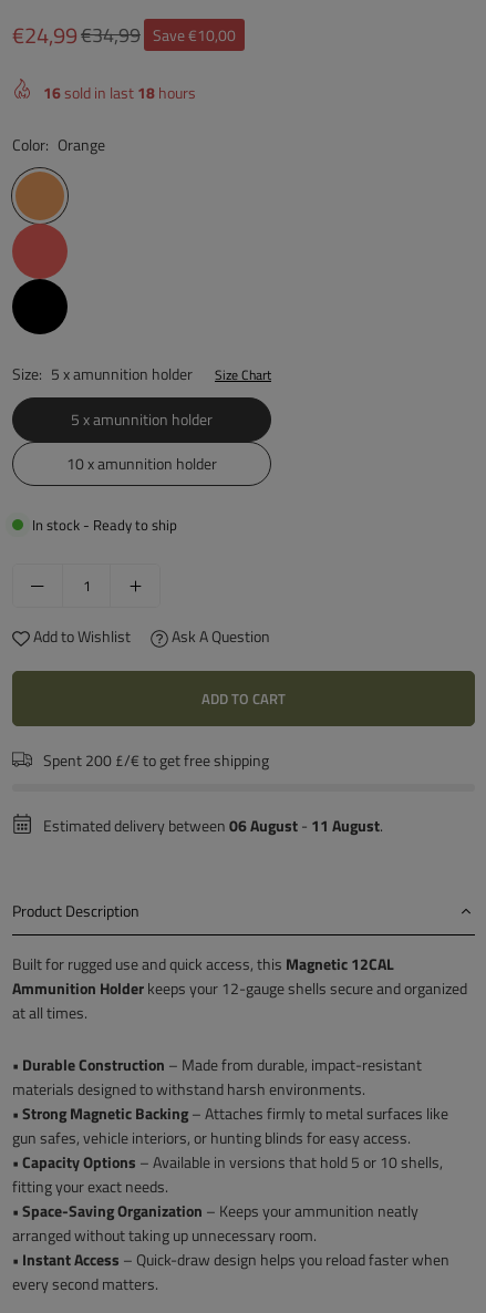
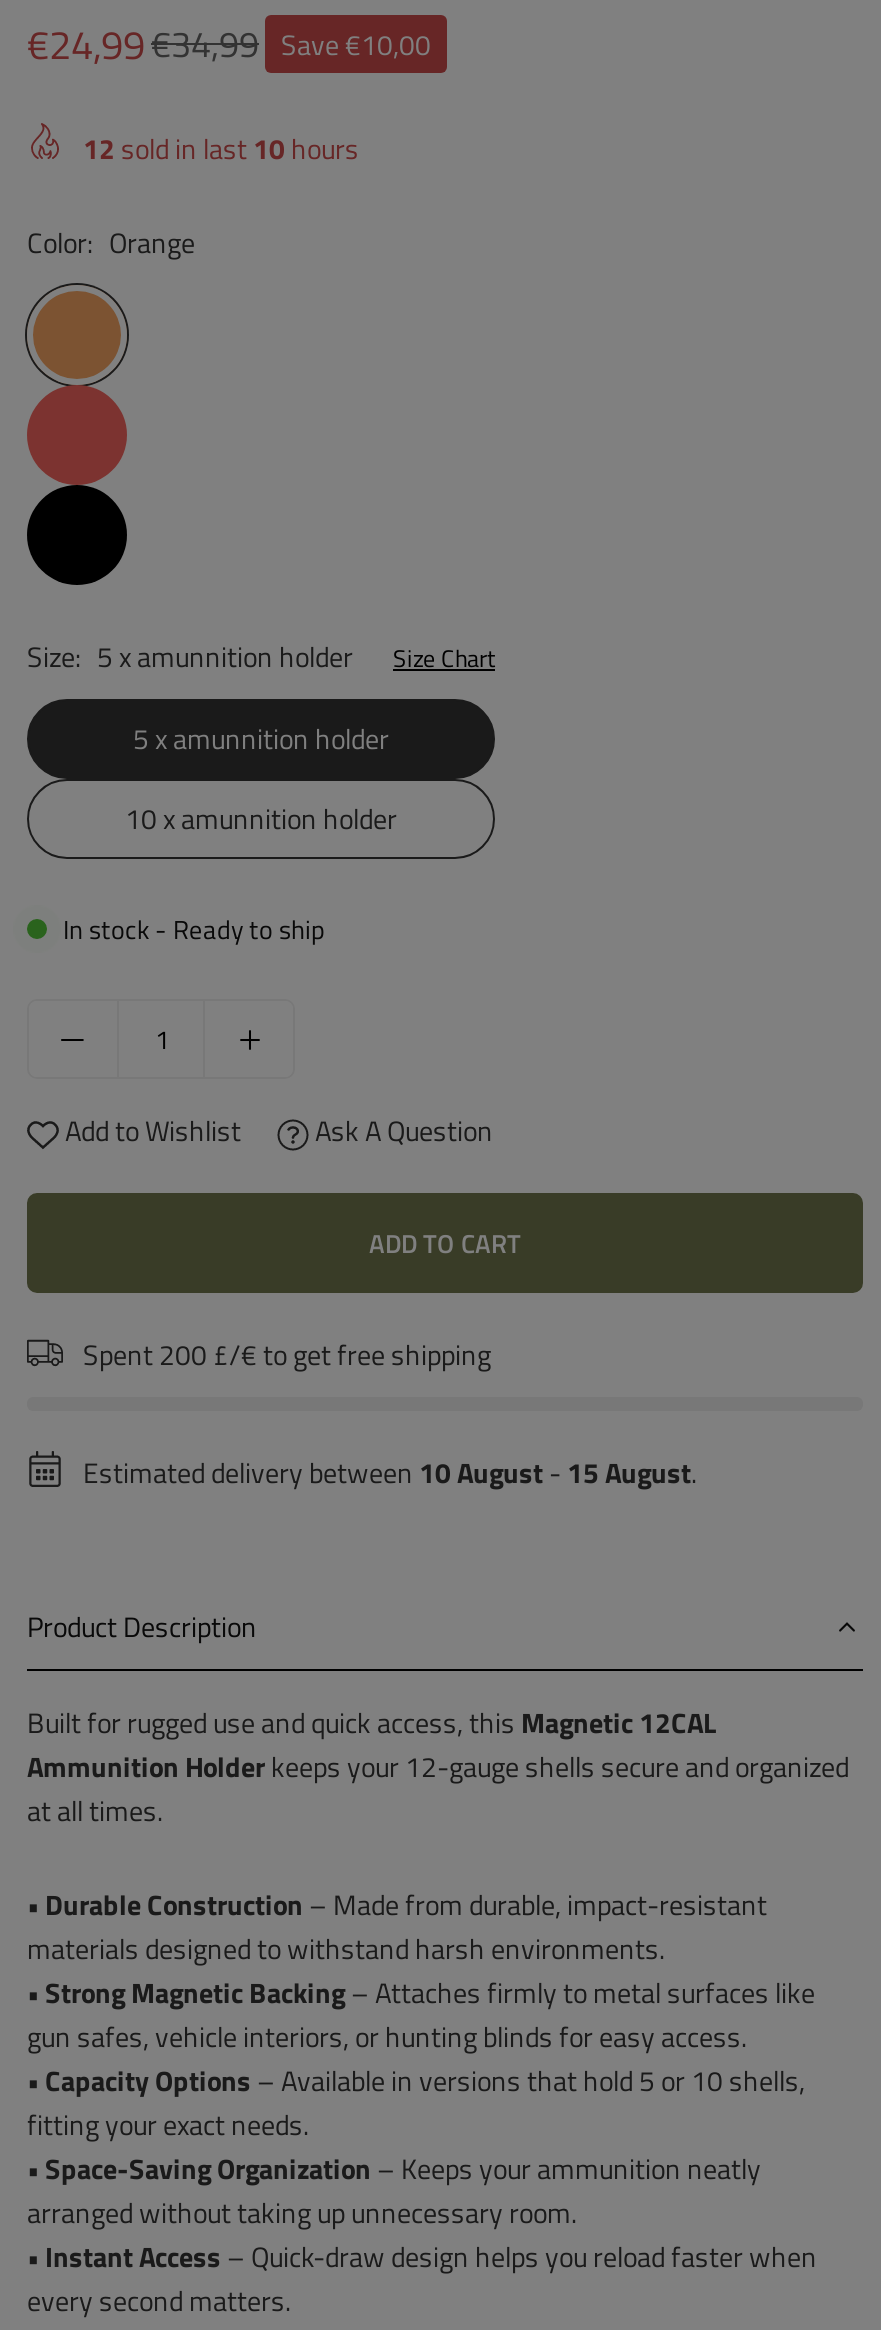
[43,81,196,104] 16 sold in last 18 hours -> [83,127,359,169] 12 sold in last 10 hours
[43,814,383,837] Estimated delivery between 06 August - 11 August. -> [83,1451,697,1493] Estimated delivery between 10 August - 15 August.

